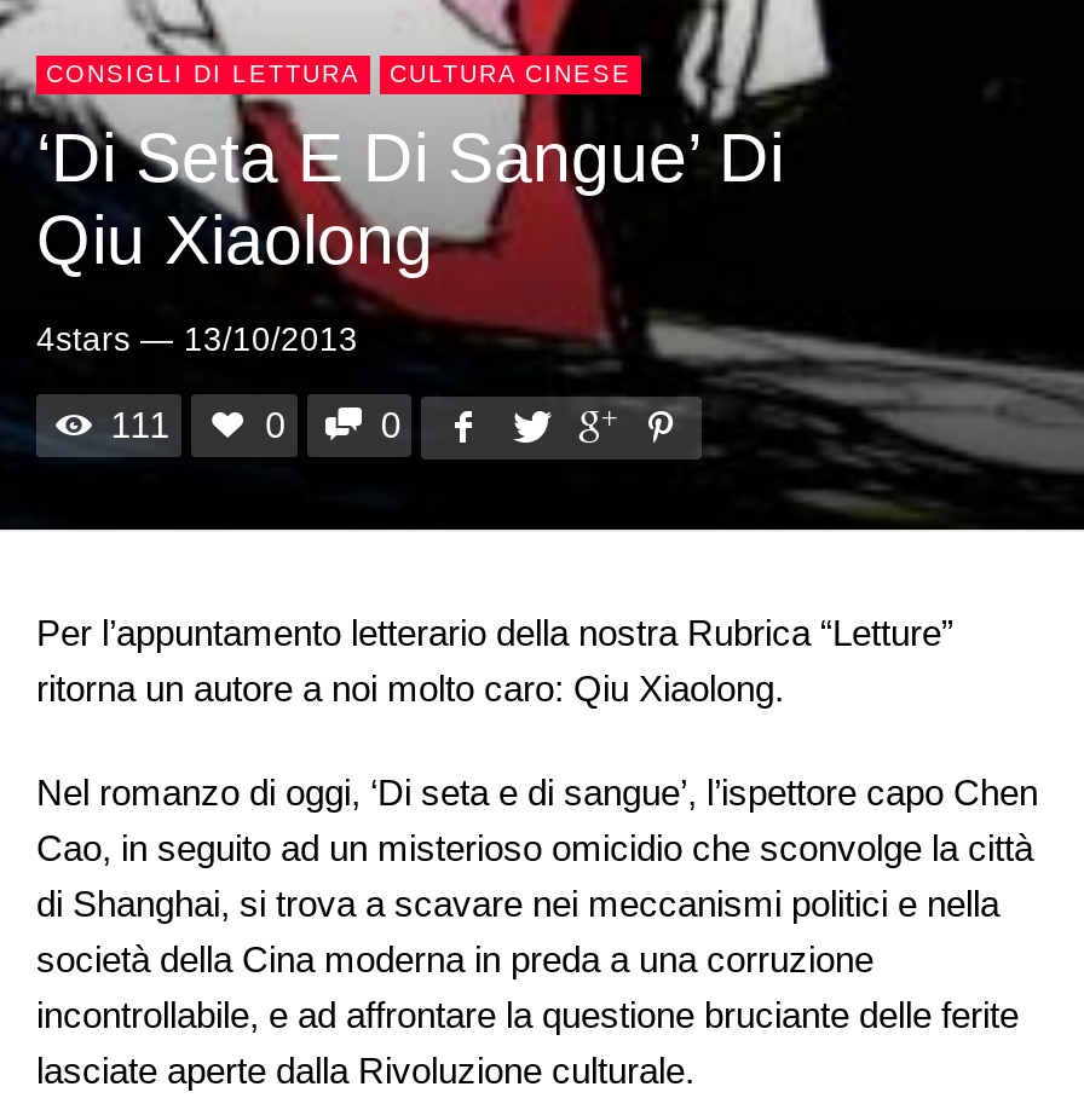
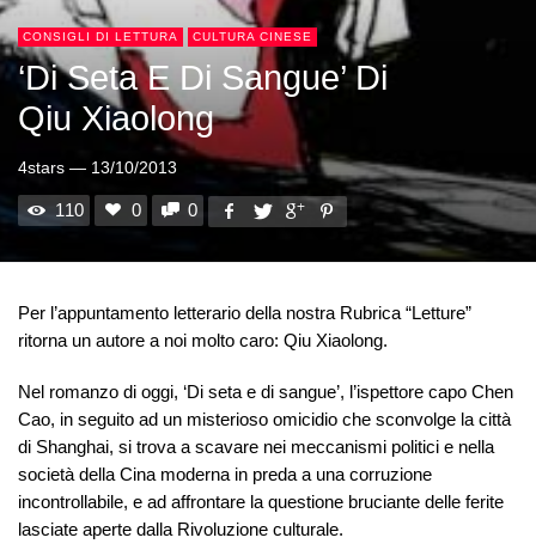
[111,407,169,446] 111 -> [55,201,84,220] 110

